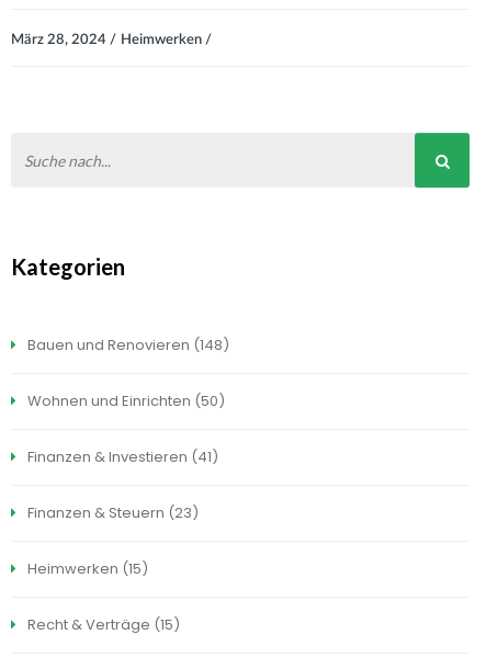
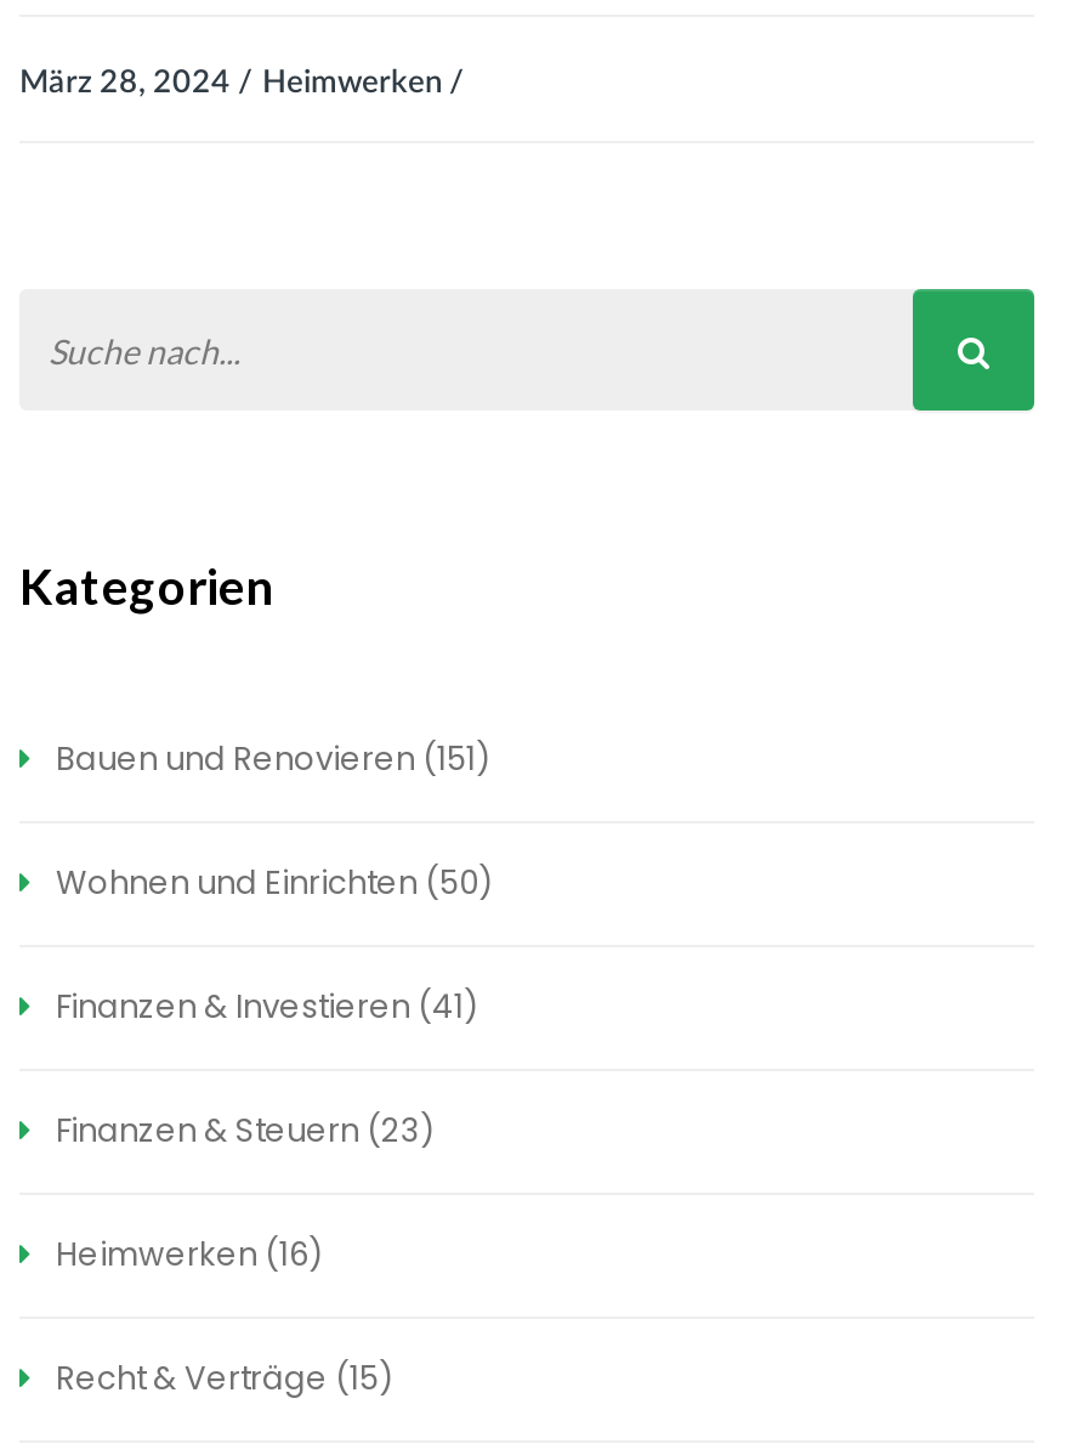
[24,335,229,355] Bauen und Renovieren (148) -> [49,736,490,782] Bauen und Renovieren (151)
[24,558,148,579] Heimwerken (15) -> [49,1232,323,1278] Heimwerken (16)

